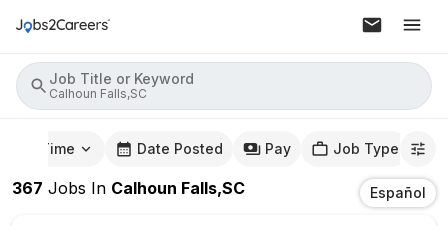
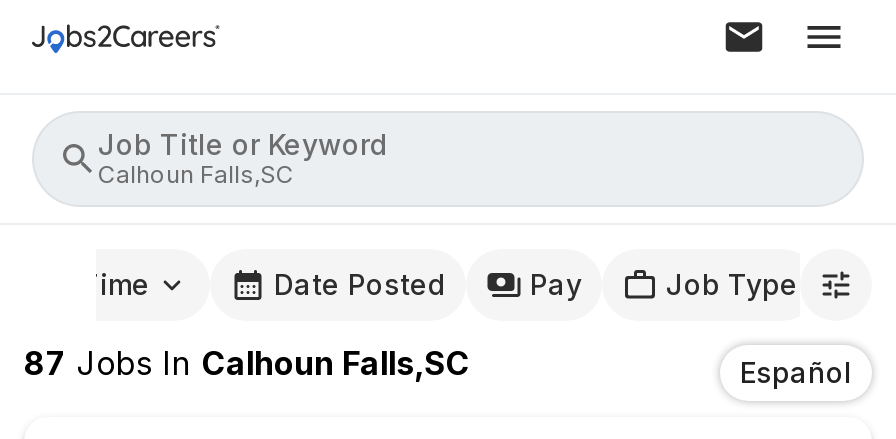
[12,178,245,198] 367 Jobs In Calhoun Falls,SC -> [24,343,470,383] 87 Jobs In Calhoun Falls,SC

